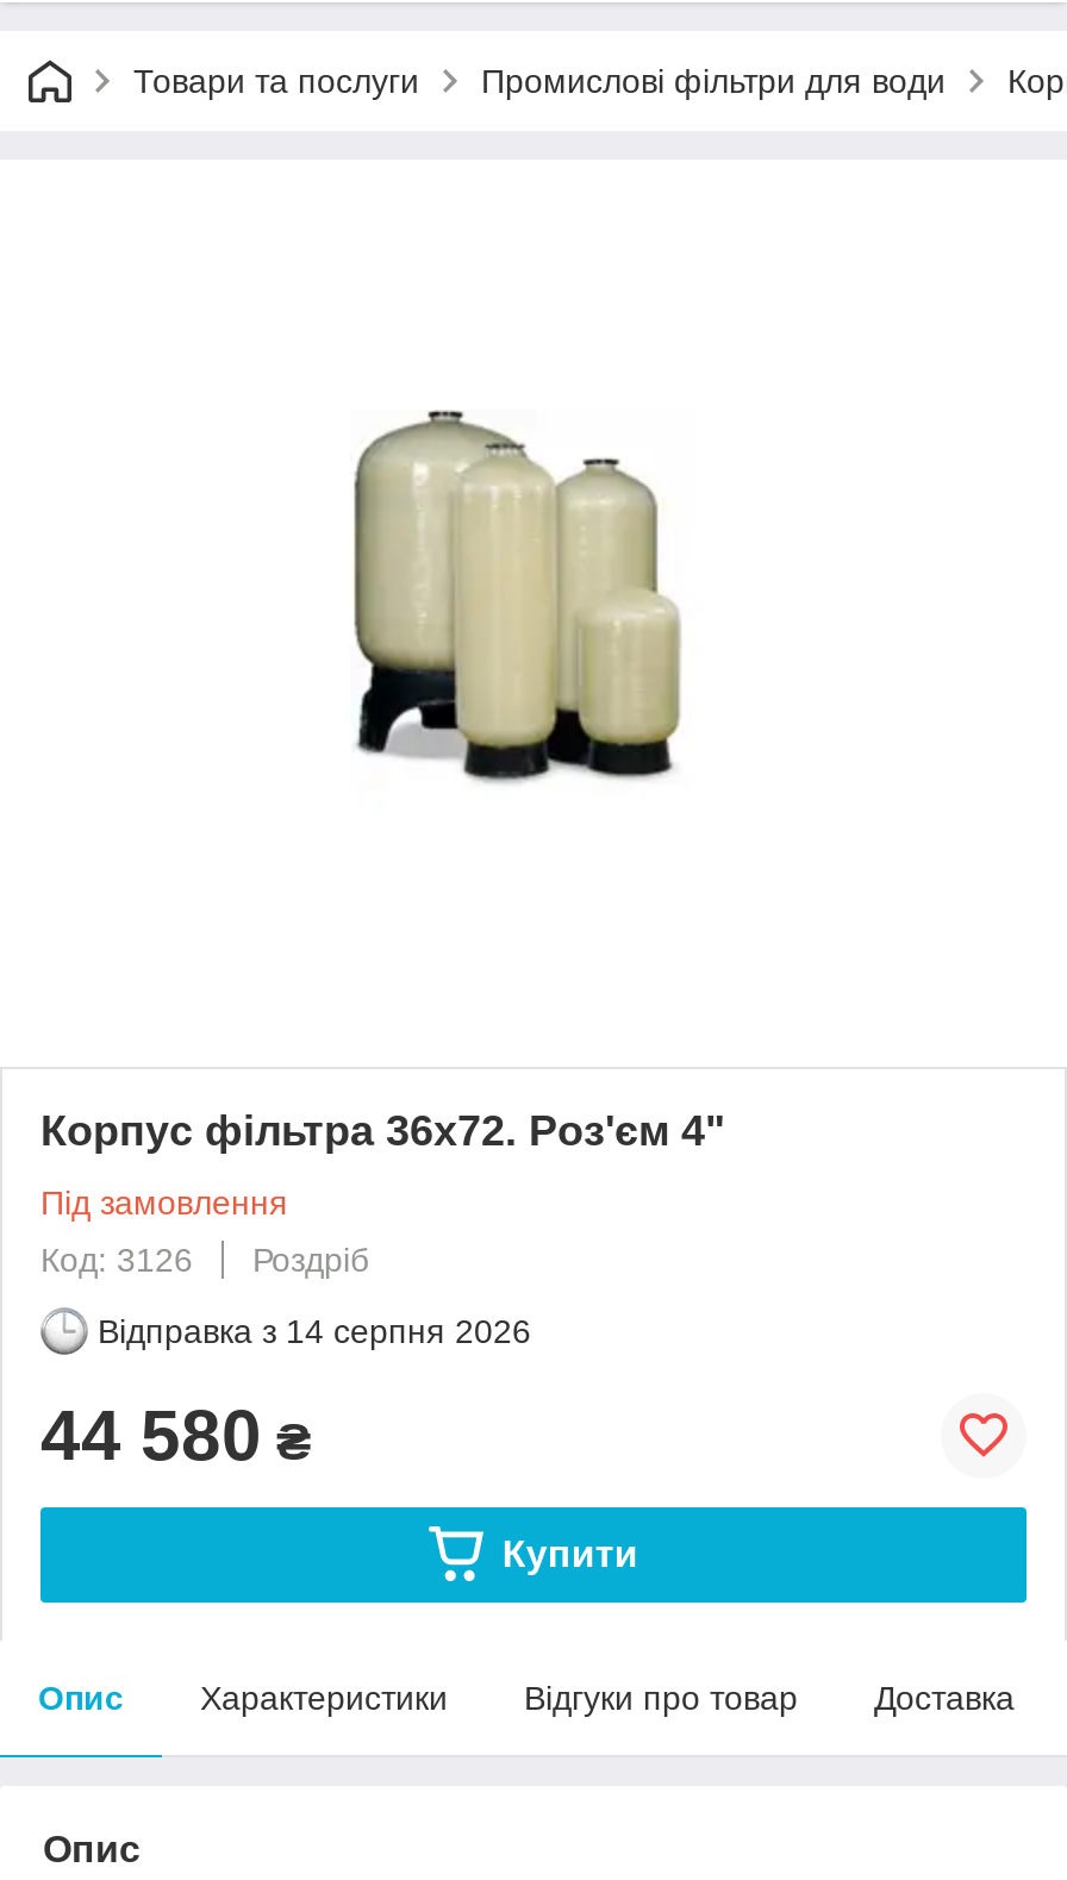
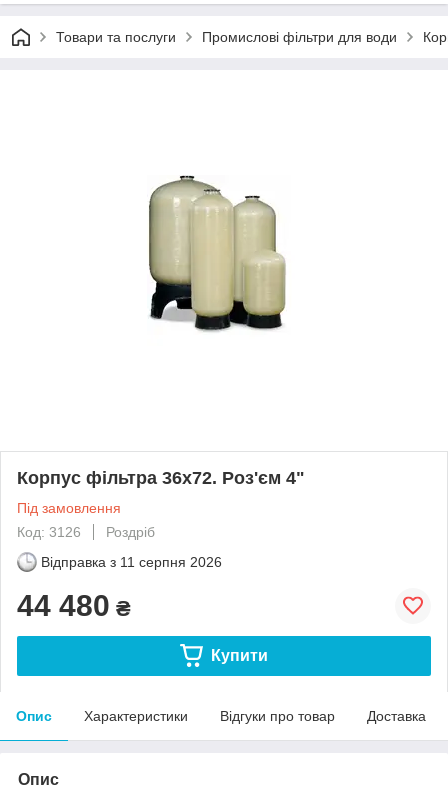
[98,1312,531,1350] Відправка з 14 серпня 2026 -> [41,554,222,570] Відправка з 11 серпня 2026
[40,1395,312,1474] 44 580 ₴ -> [17,589,131,622] 44 480 ₴

